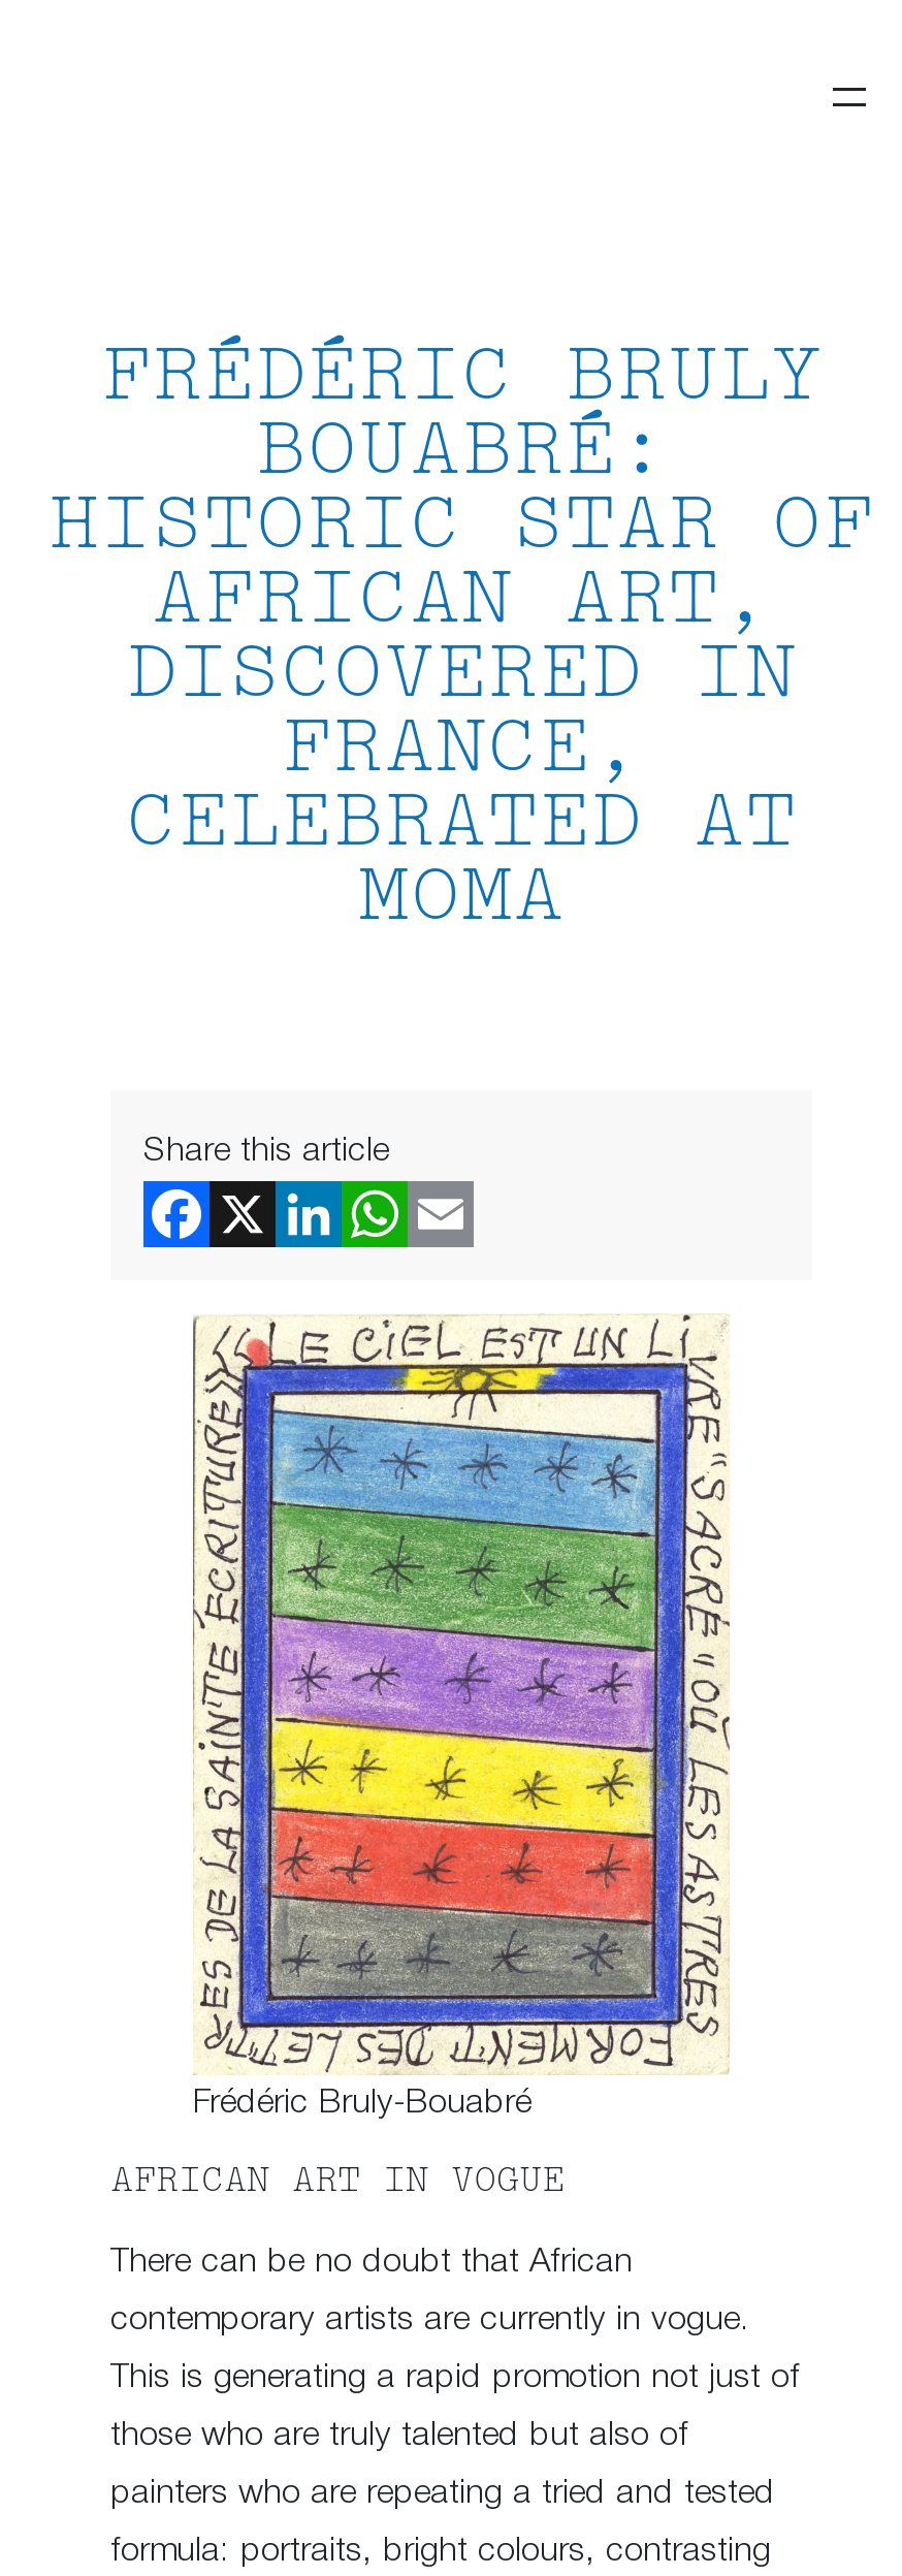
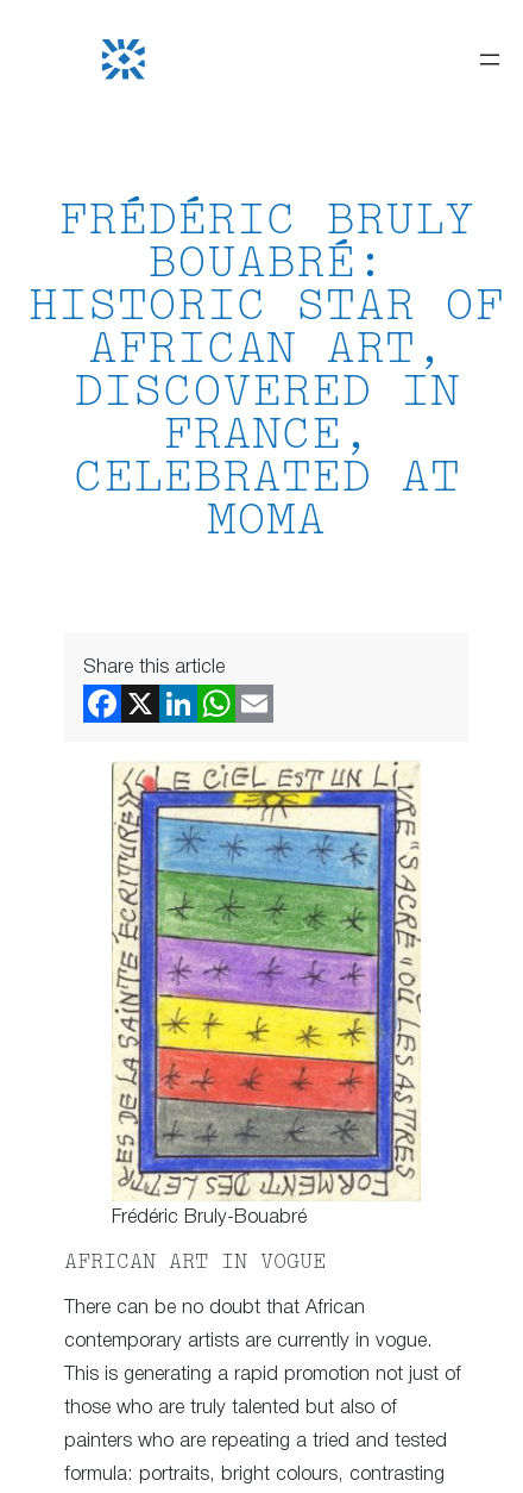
none -> [101,38,146,81] [image]

